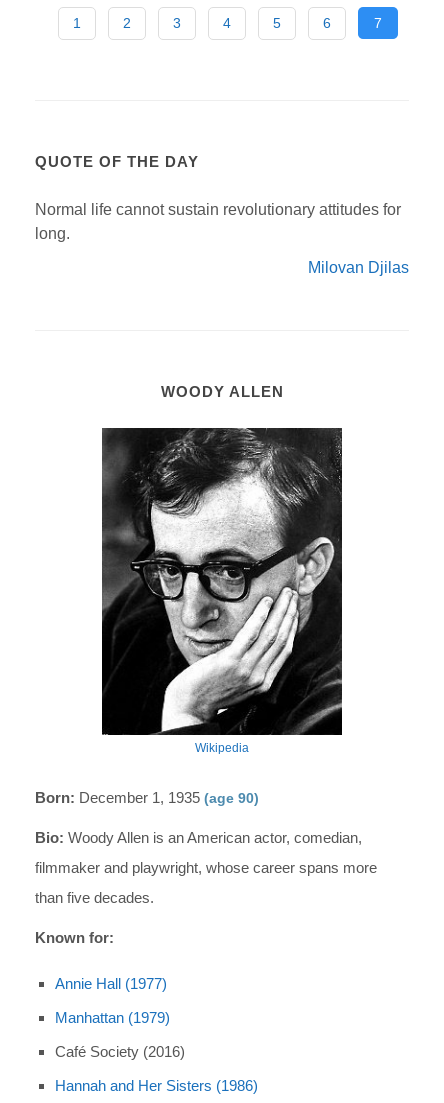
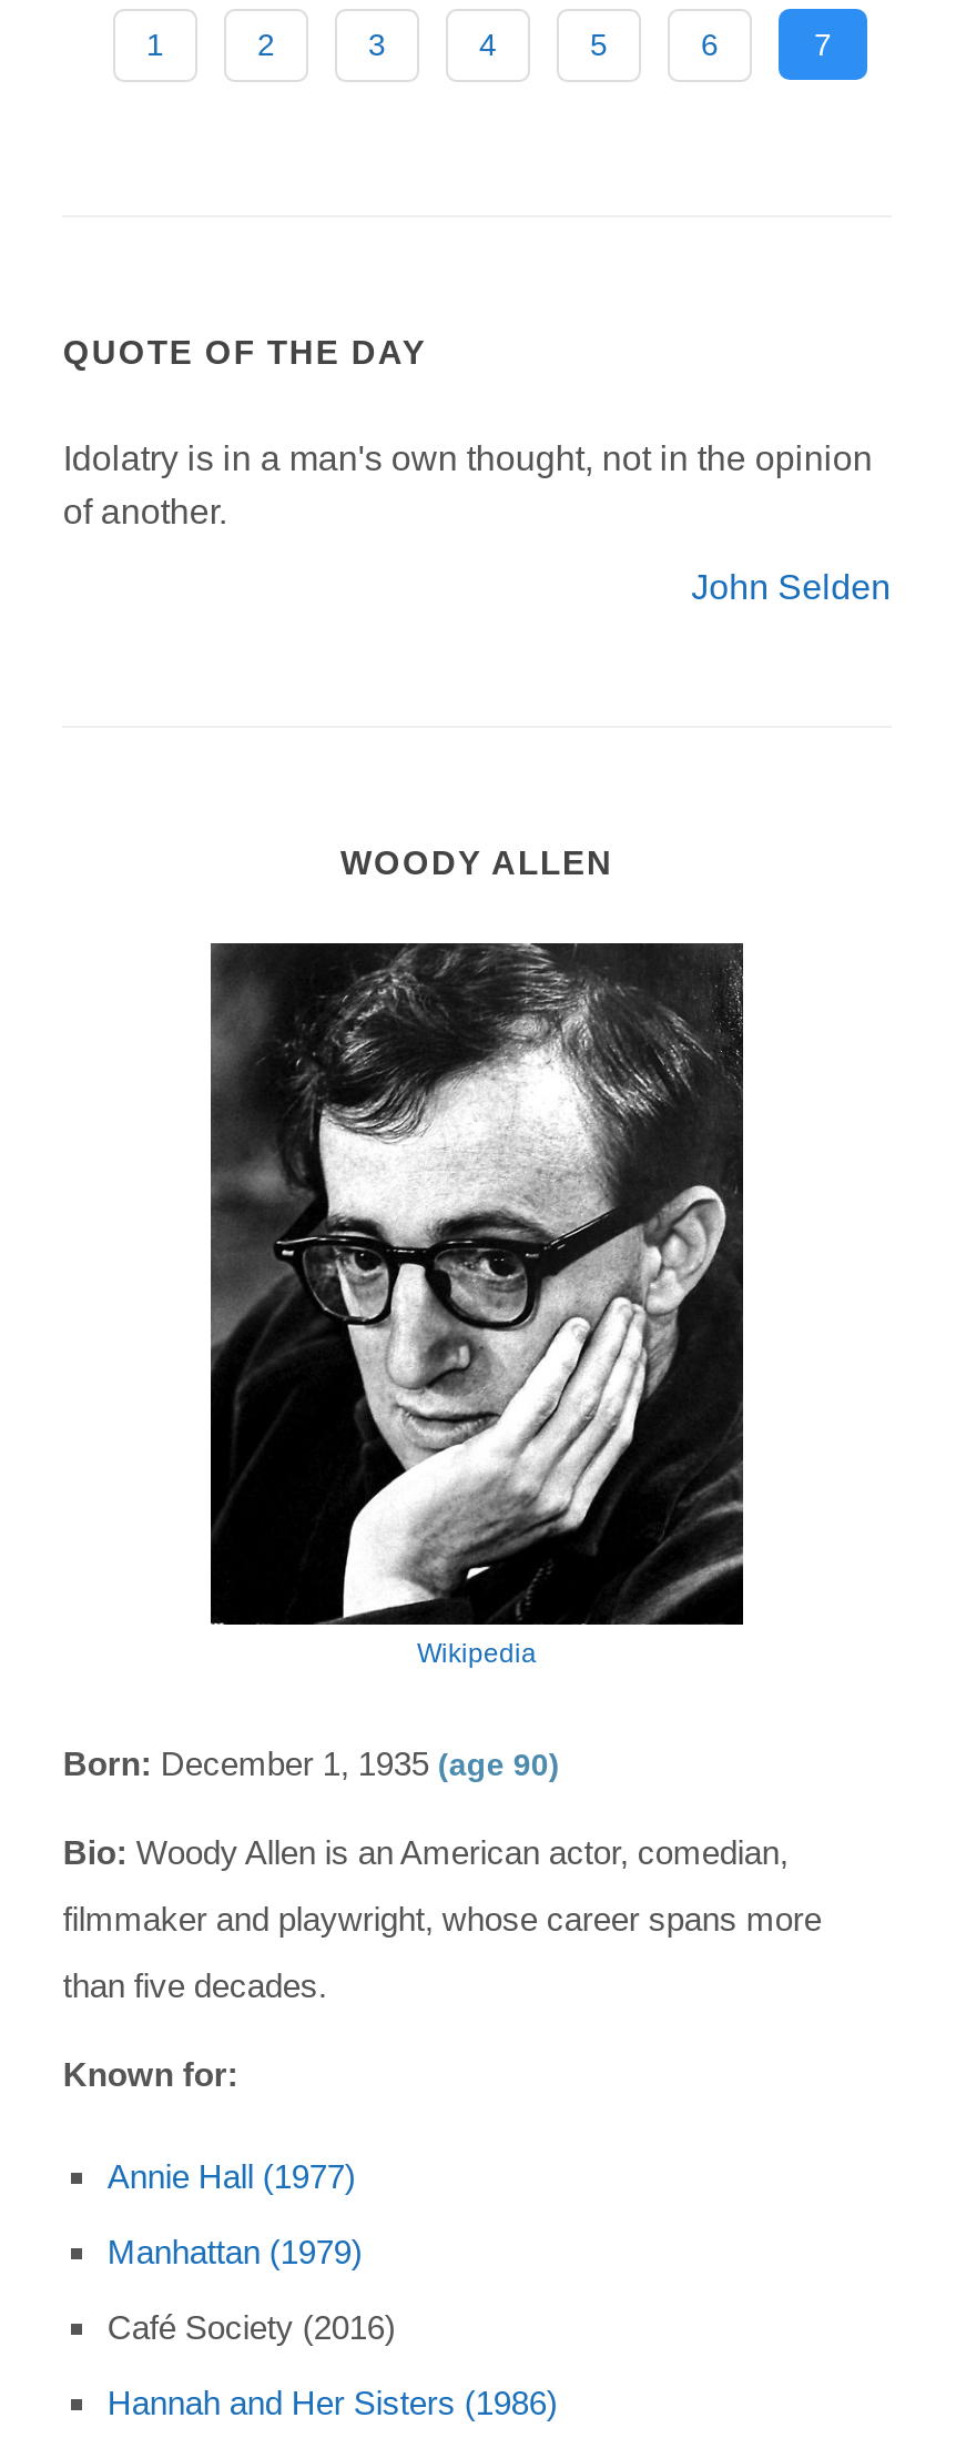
[35,201,401,242] Normal life cannot sustain revolutionary attitudes for | long. -> [63,439,873,530] Idolatry is in a man's own thought, not in the opinion | of another.
[308,259,409,276] Milovan Djilas -> [691,568,891,606] John Selden

